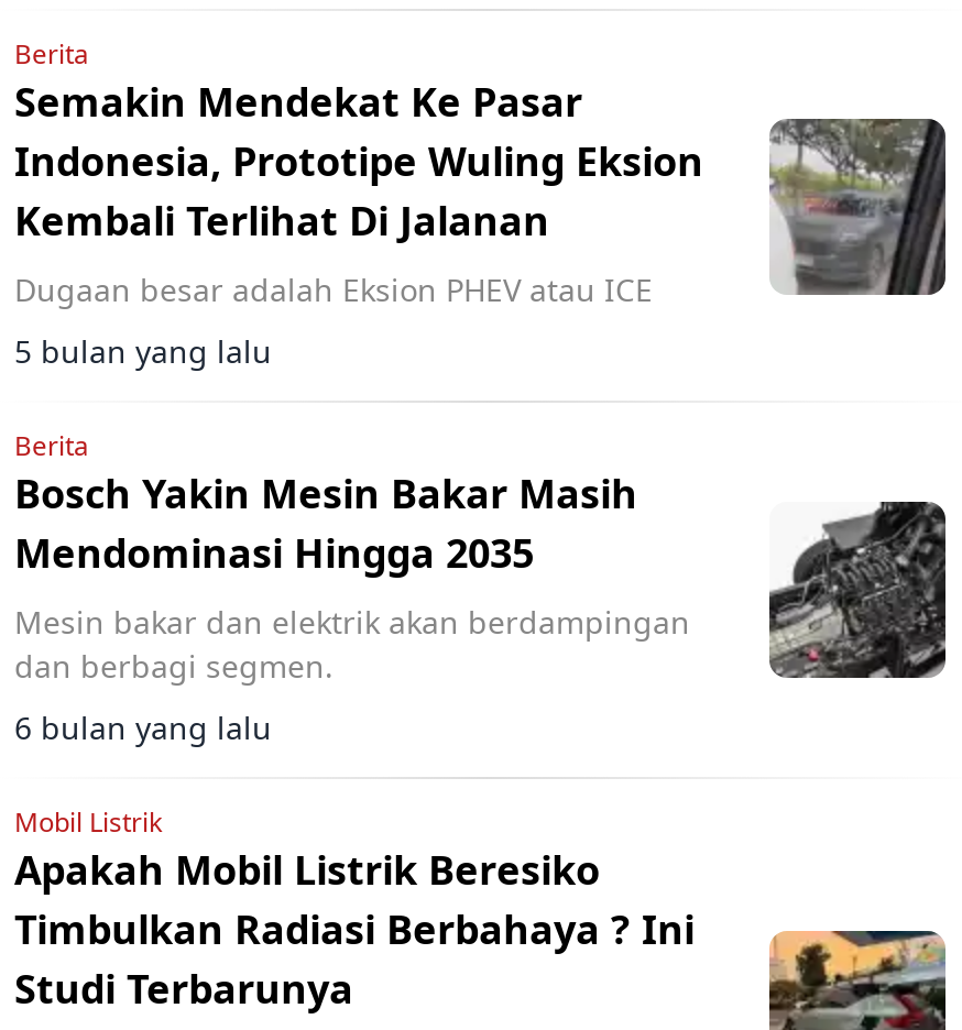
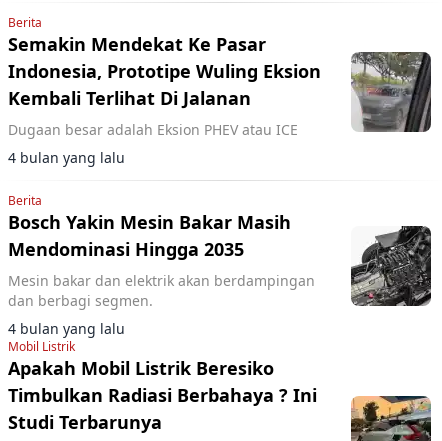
[14,330,272,372] 5 bulan yang lalu -> [8,148,125,167] 4 bulan yang lalu
[14,706,272,748] 6 bulan yang lalu -> [8,319,125,338] 4 bulan yang lalu

